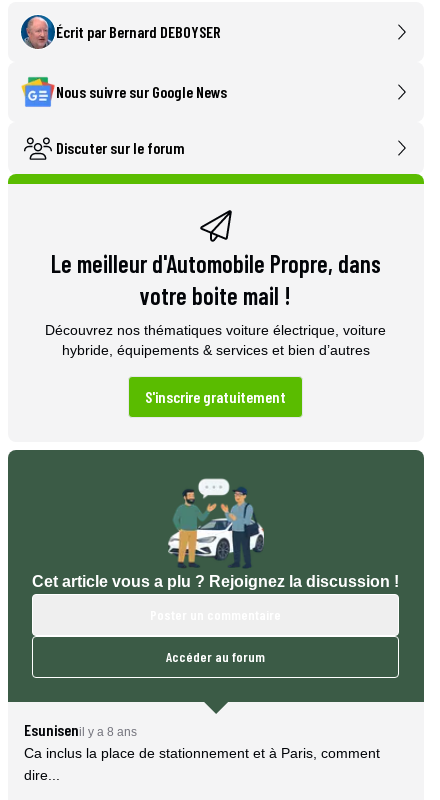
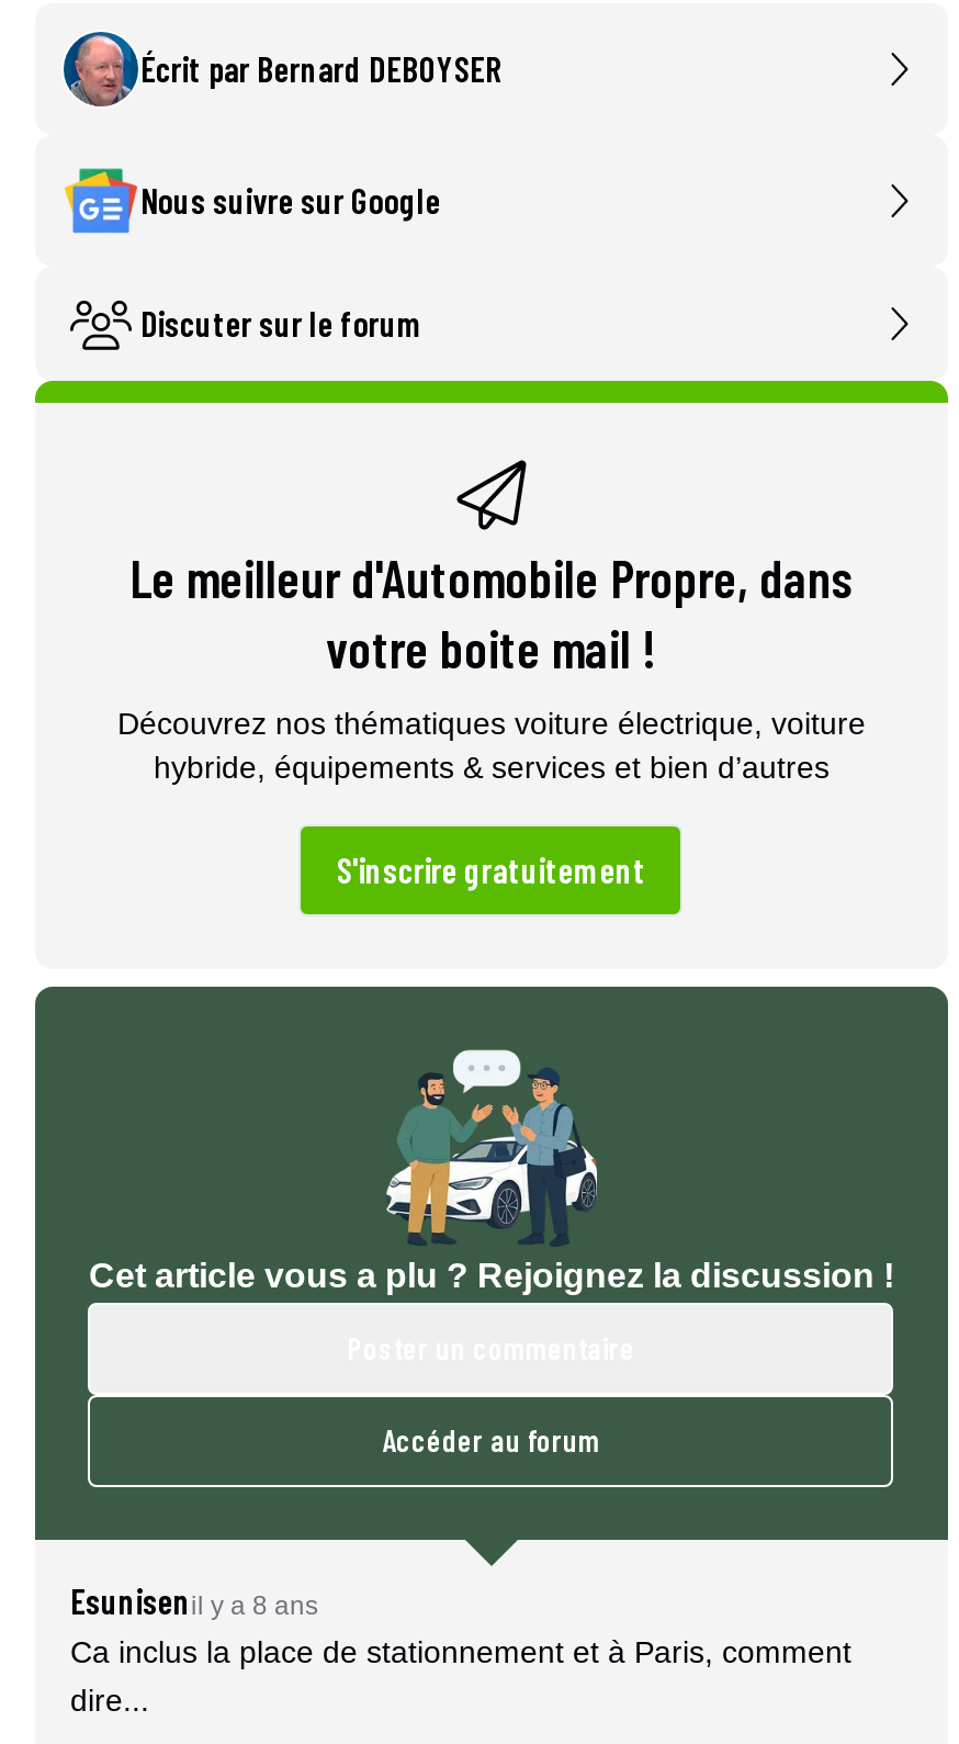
[56,82,227,101] Nous suivre sur Google News -> [140,180,441,221] Nous suivre sur Google

